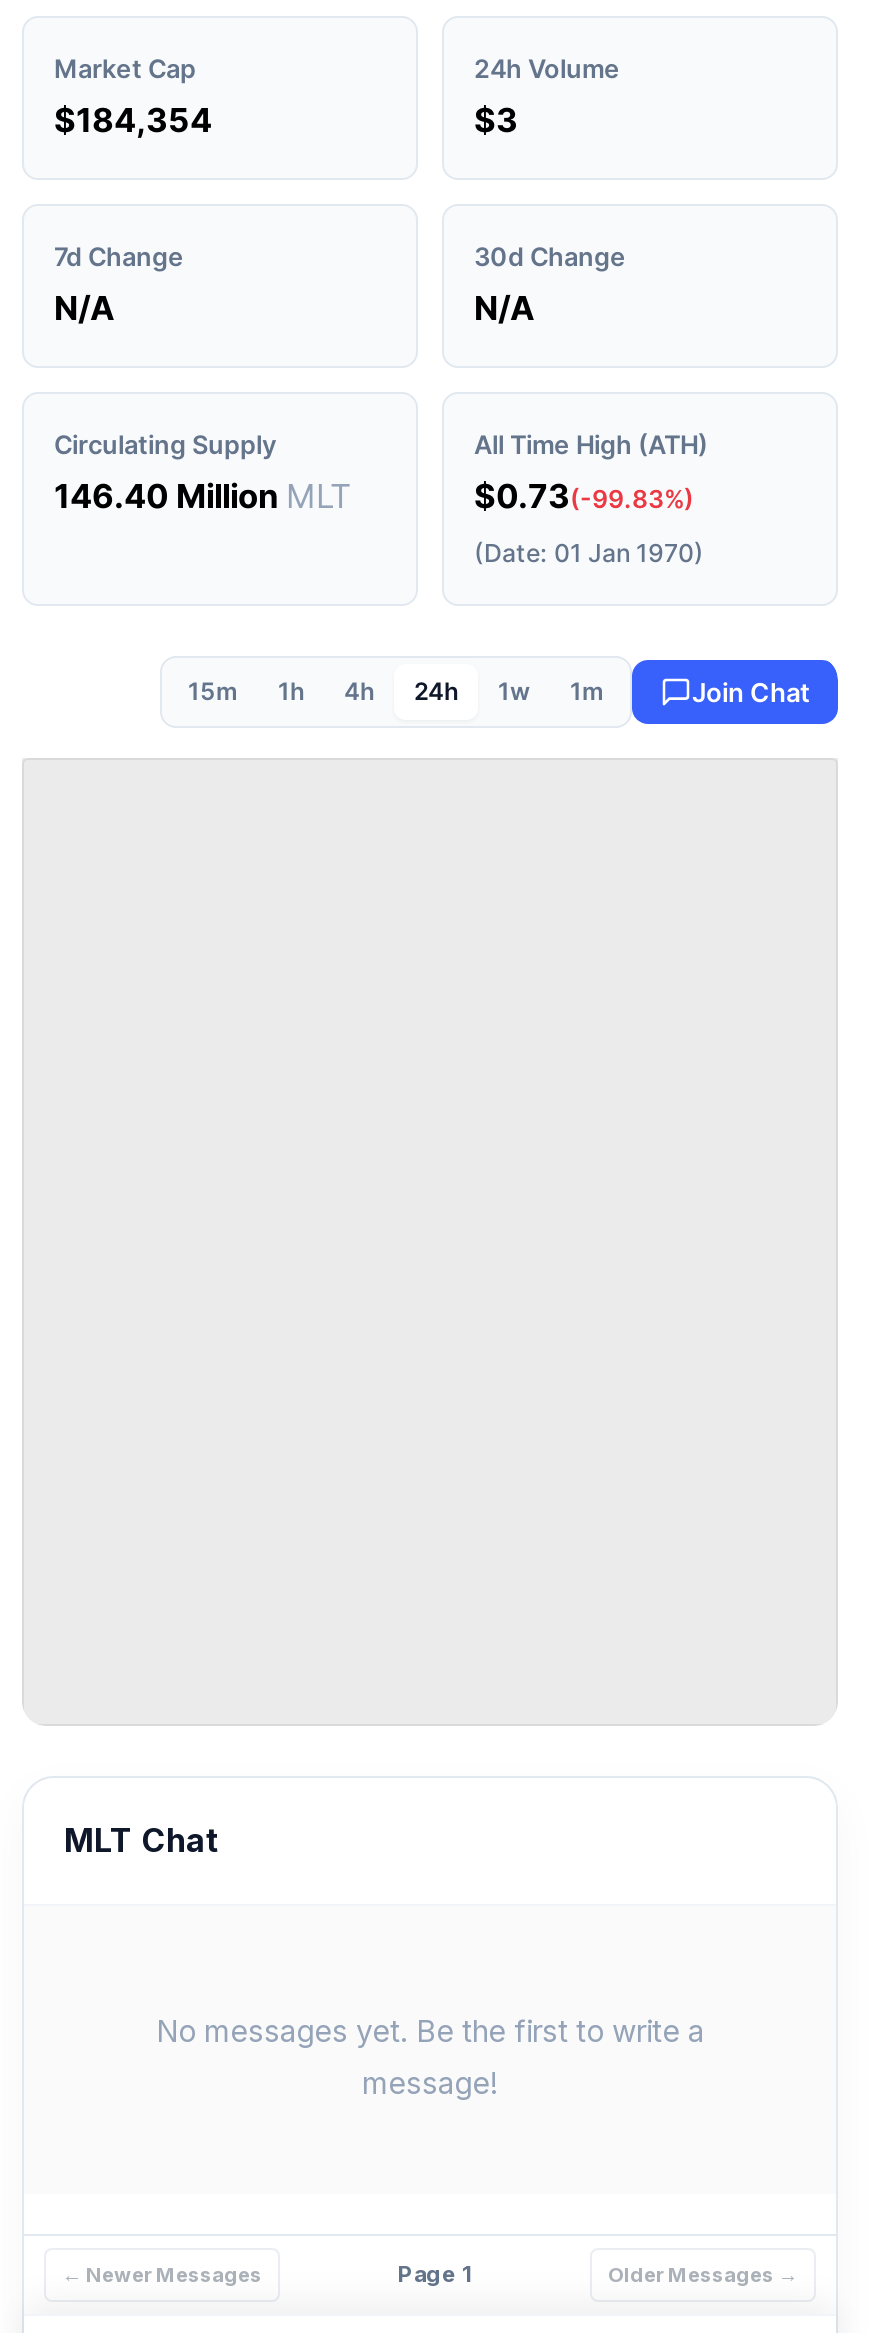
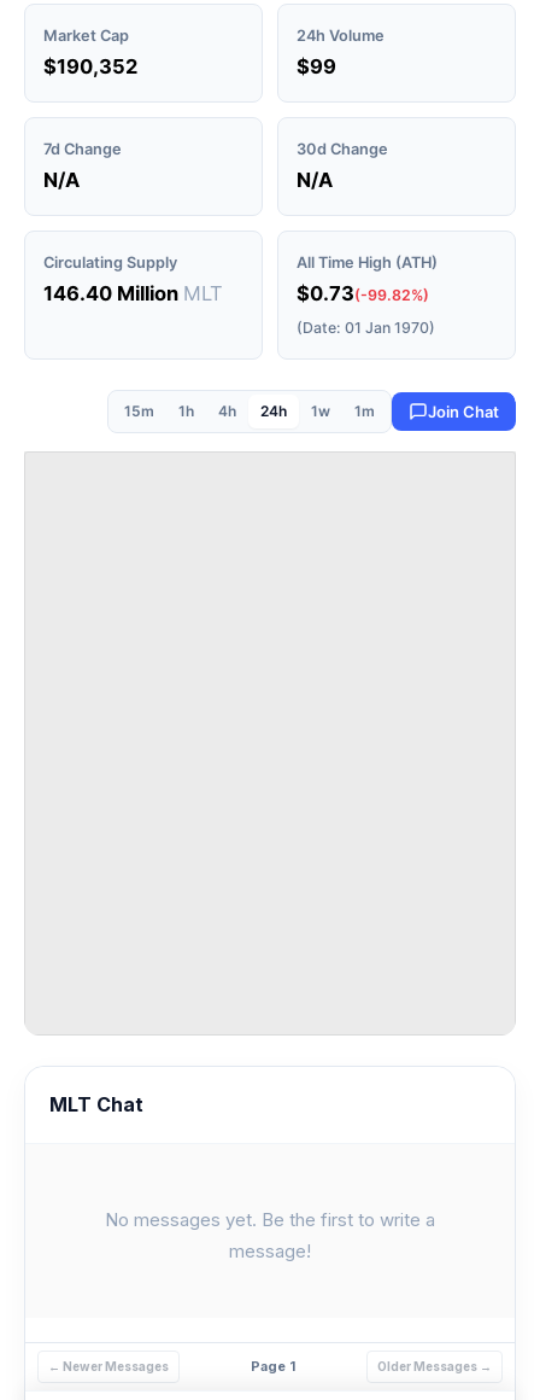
[54,100,212,140] $184,354 -> [43,55,137,79] $190,352
[474,100,518,140] $3 -> [297,55,336,79] $99
[474,476,694,516] $0.73(-99.83%) -> [297,281,429,306] $0.73(-99.82%)

